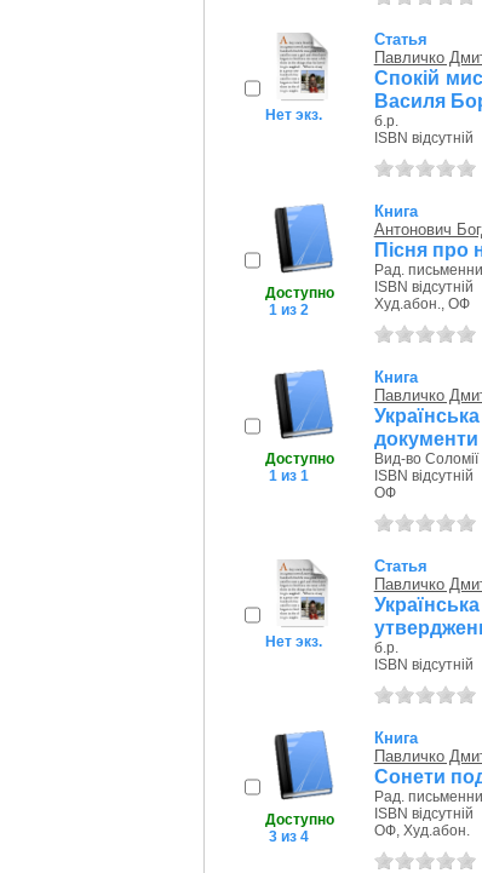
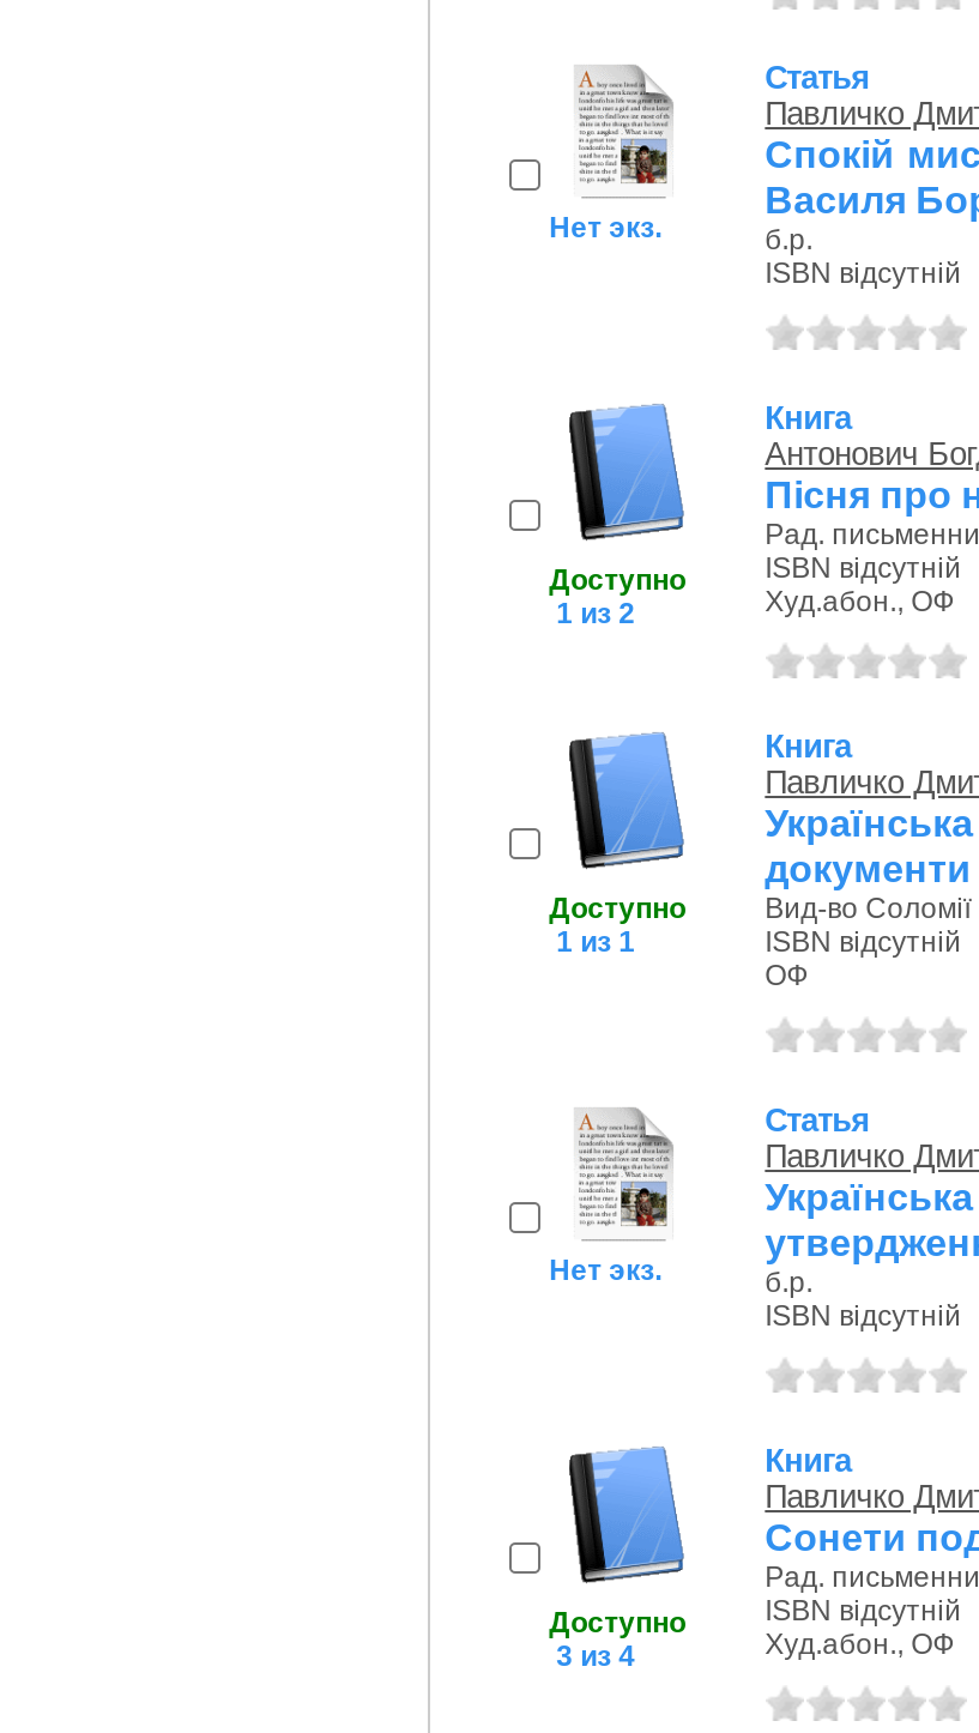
[374,822,470,839] ОФ, Худ.абон. -> [765,1628,954,1661] Худ.абон., ОФ

